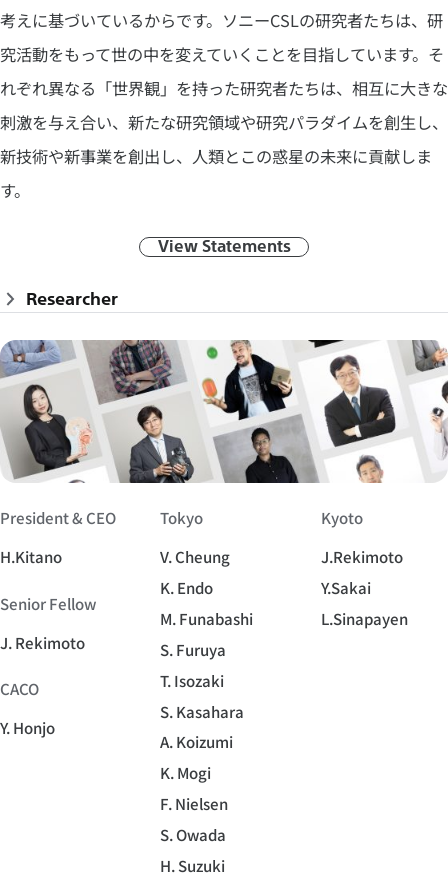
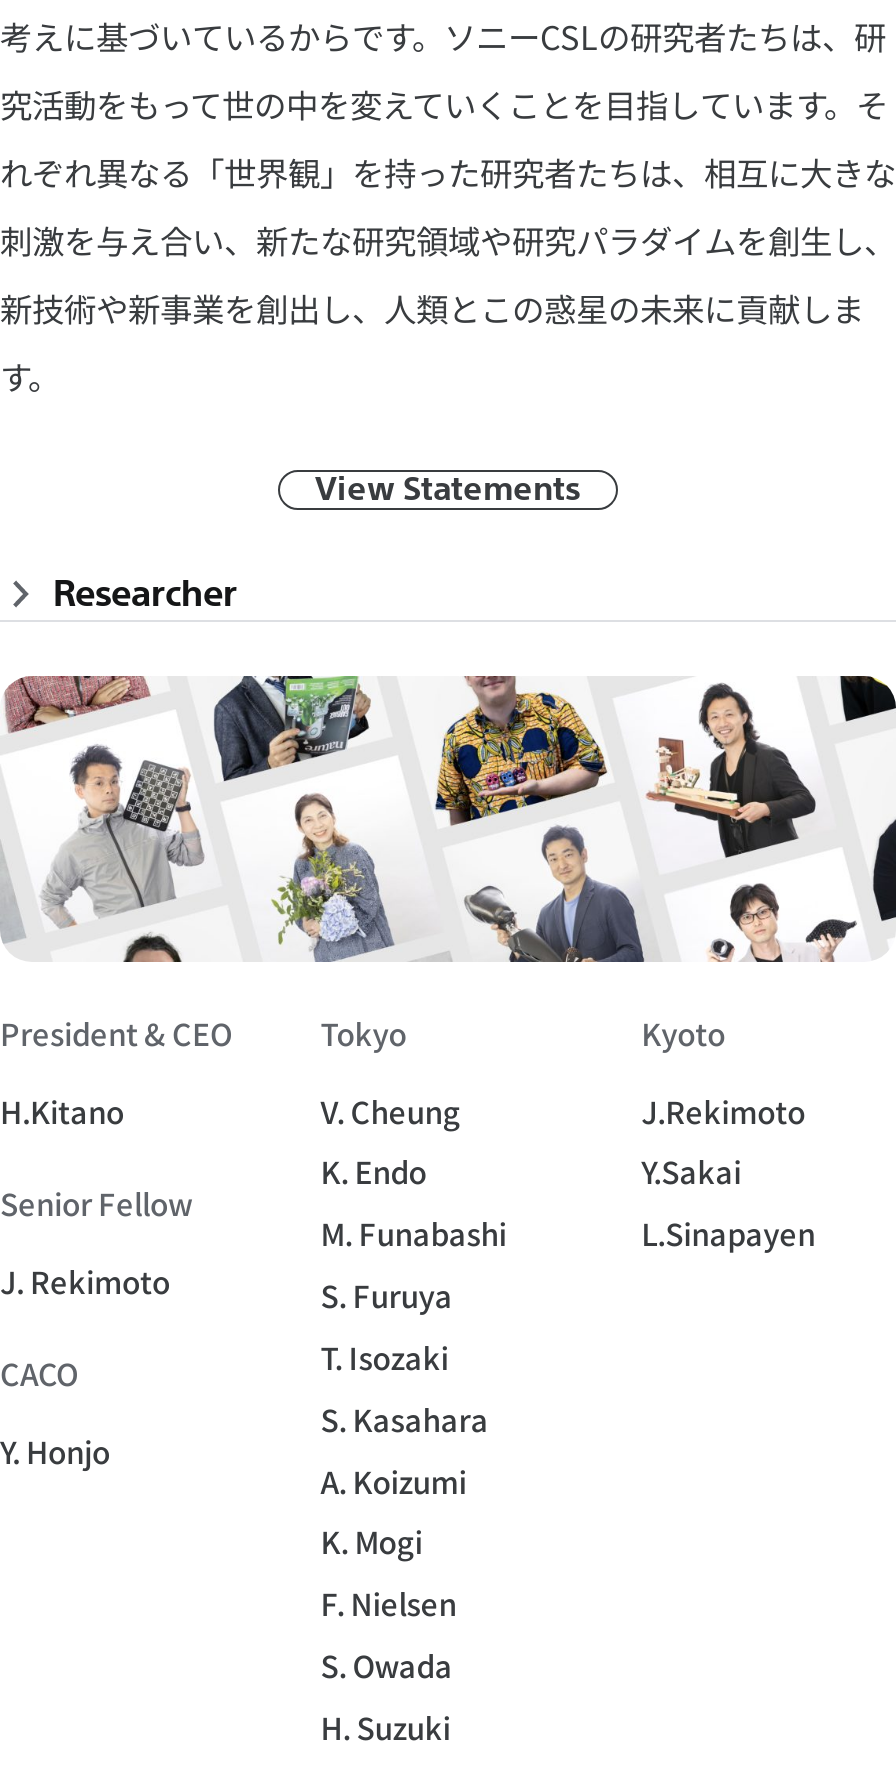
[3,339,445,484] [image] -> [6,674,890,964] [image]

